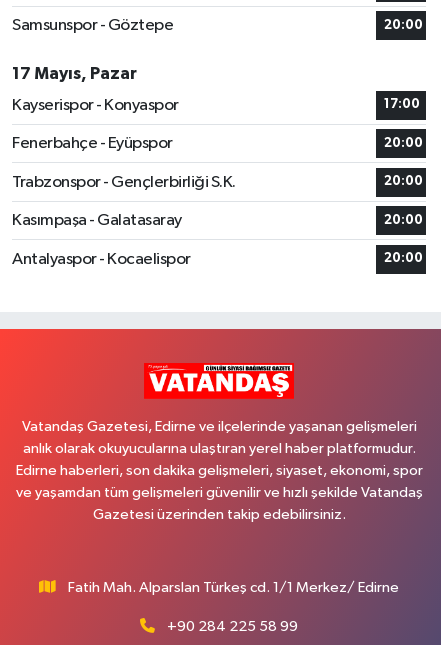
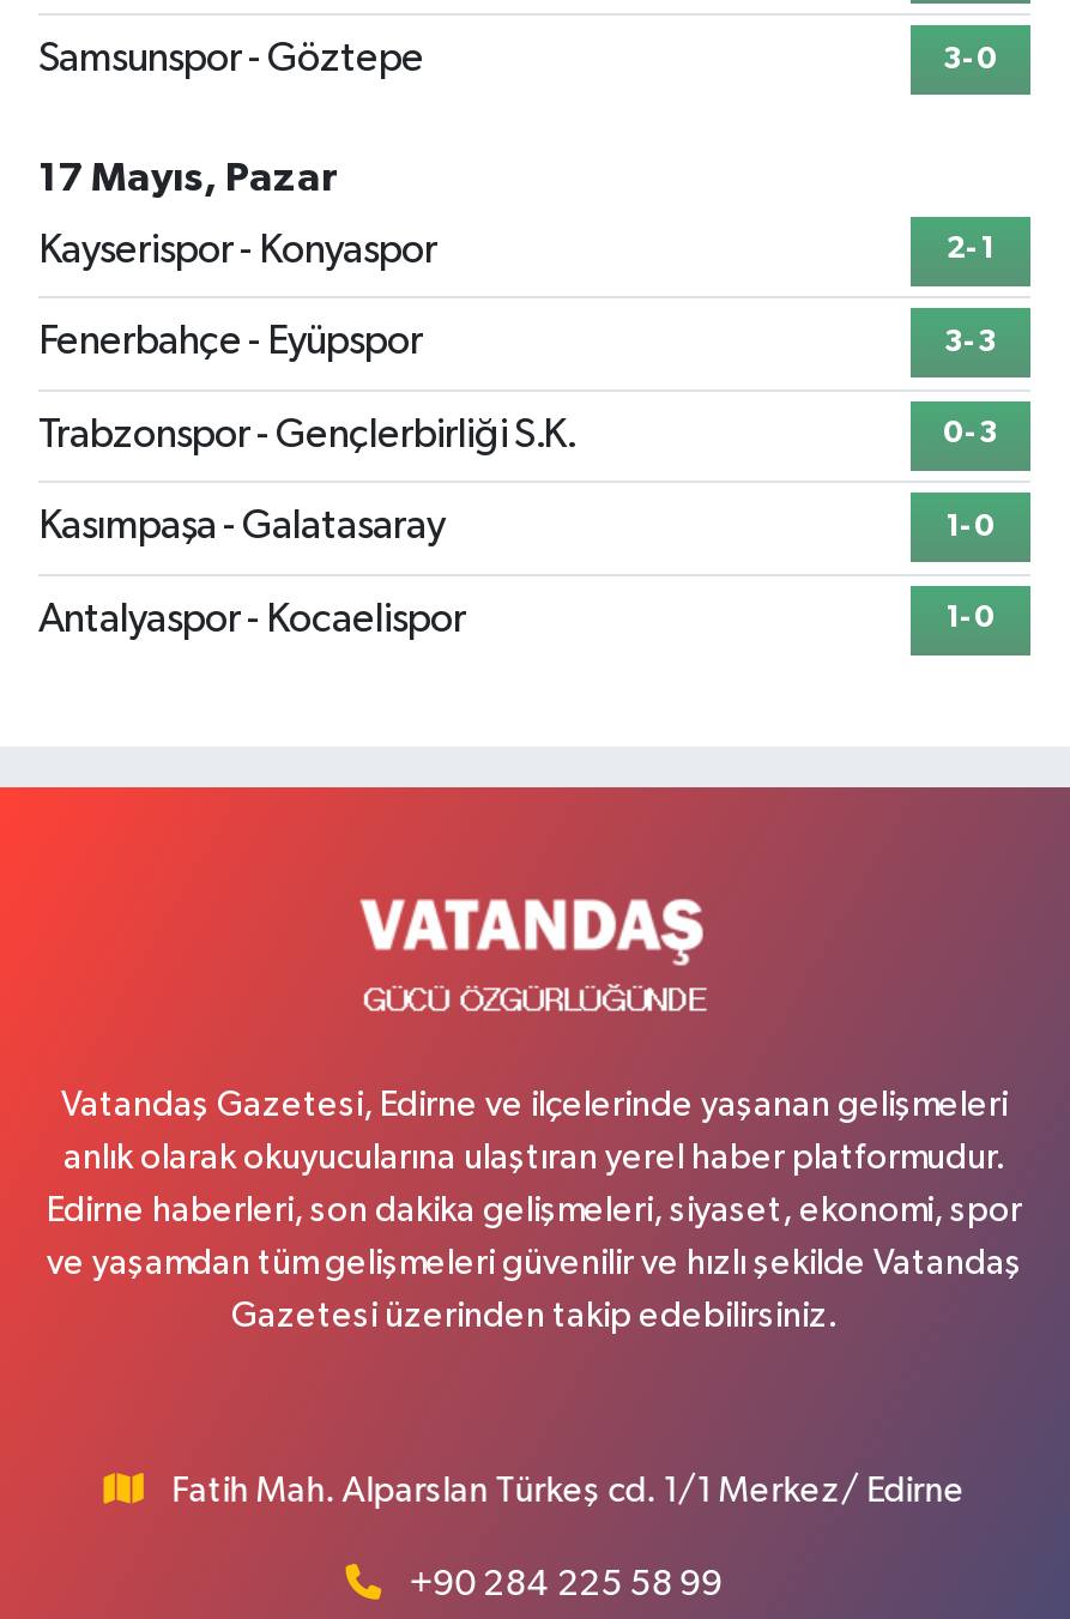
[384,19,423,32] 20:00 -> [943,45,998,76] 3-0
[384,98,420,111] 17:00 -> [947,235,995,266] 2-1
[384,137,423,150] 20:00 -> [944,327,997,359] 3-3
[384,175,423,188] 20:00 -> [943,420,998,451] 0-3
[384,214,423,227] 20:00 -> [945,512,996,543] 1-0
[384,252,423,265] 20:00 -> [945,604,996,635] 1-0
[144,363,295,400] [image] -> [359,896,714,1040] [image]

